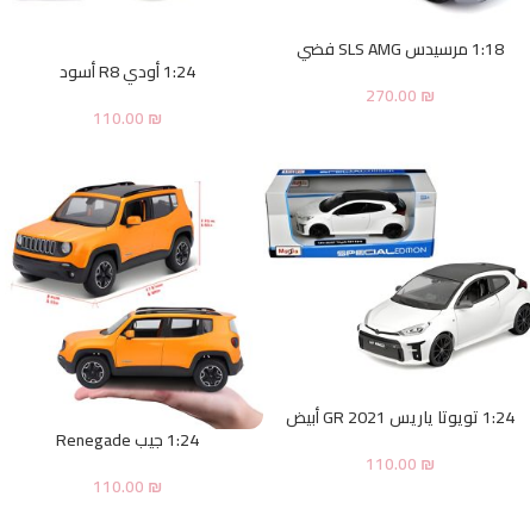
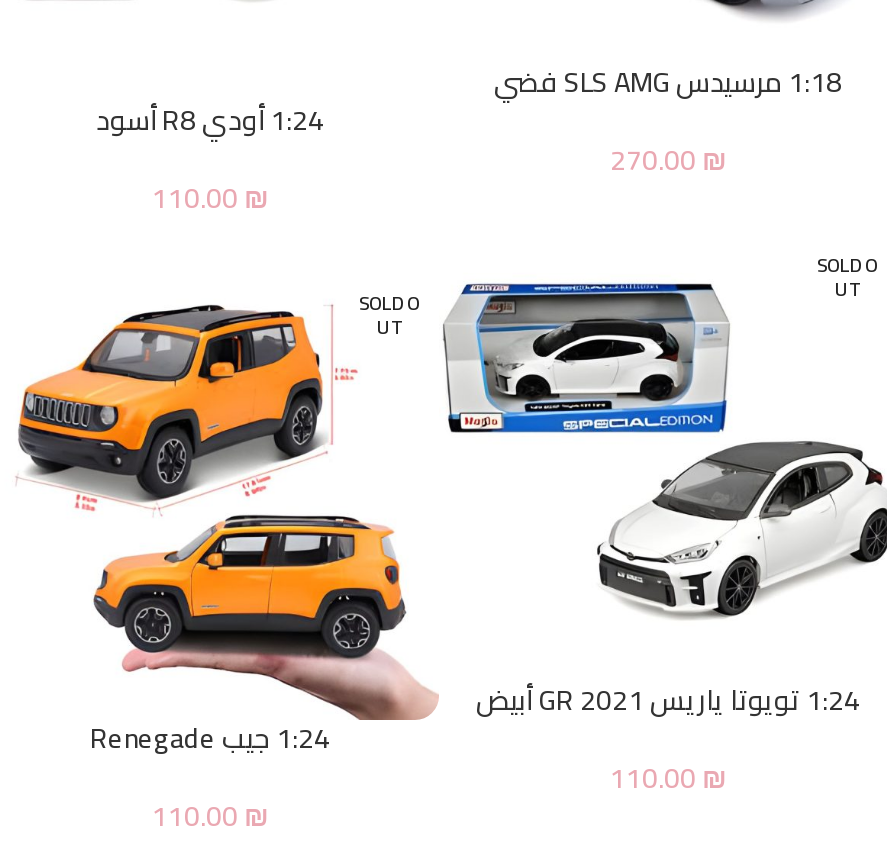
none -> [359,284,419,346] SOLD O | UT
none -> [817,246,877,308] SOLD O | UT

